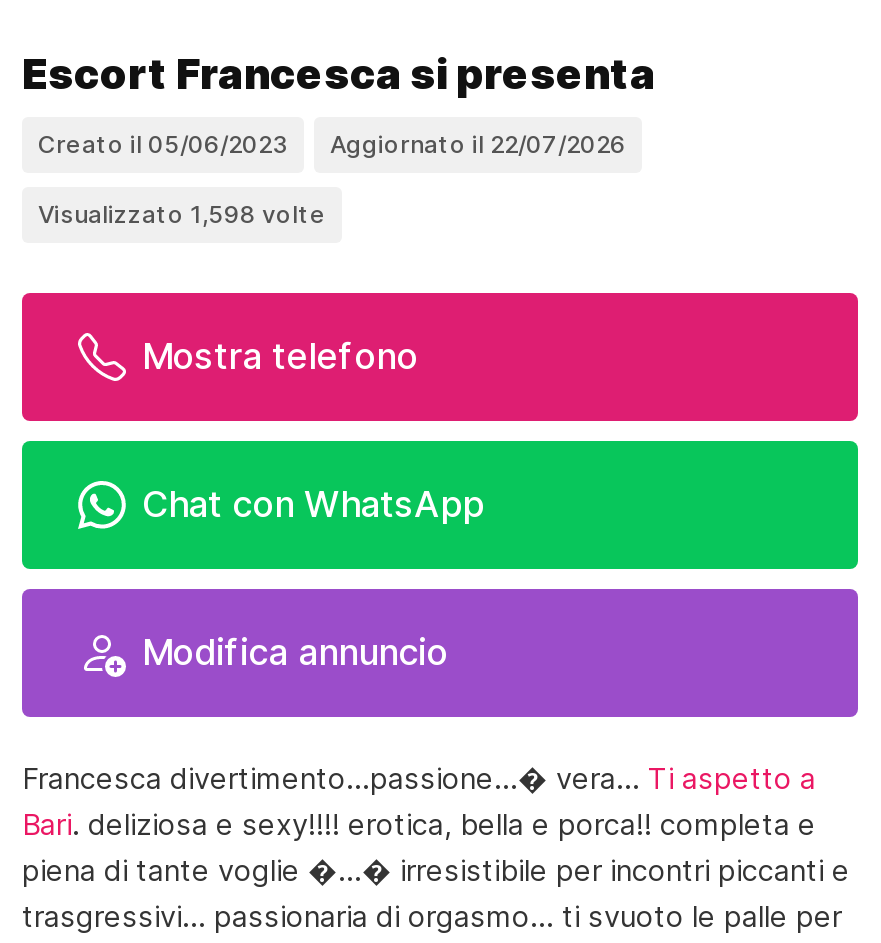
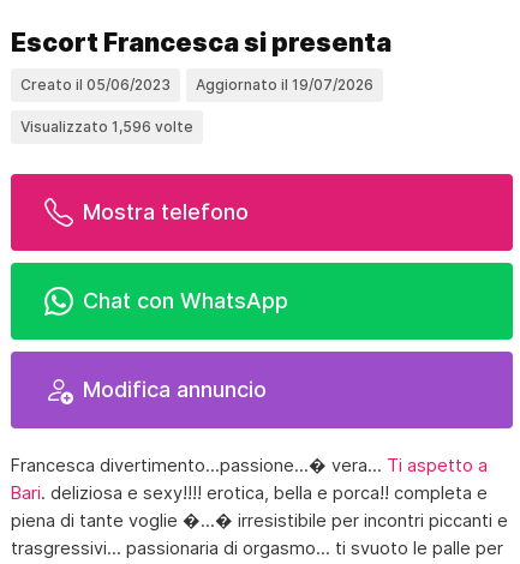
[330,129,626,159] Aggiornato il 22/07/2026 -> [196,76,373,94] Aggiornato il 19/07/2026
[38,199,326,229] Visualizzato 1,598 volte -> [20,118,193,136] Visualizzato 1,596 volte

